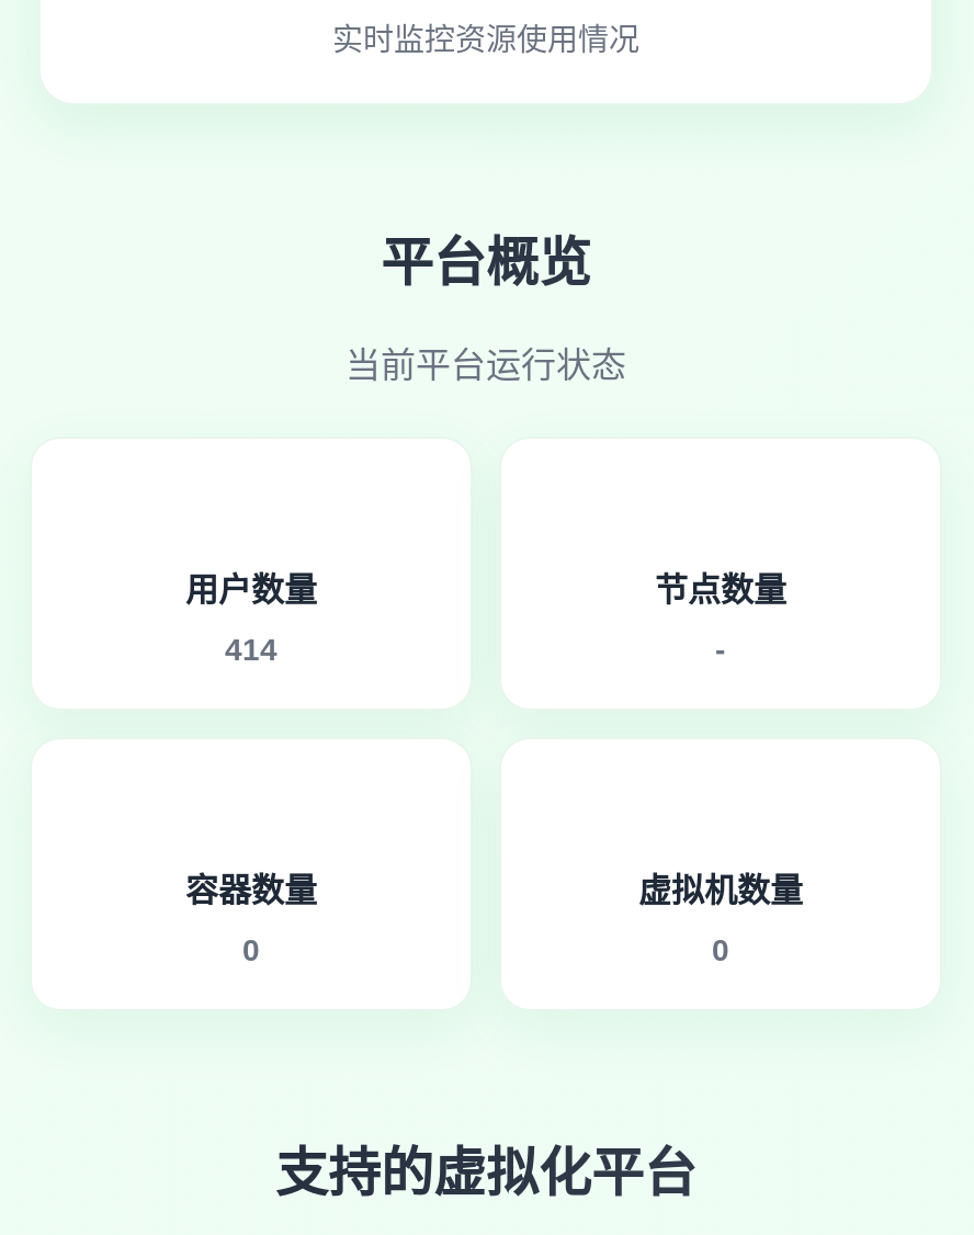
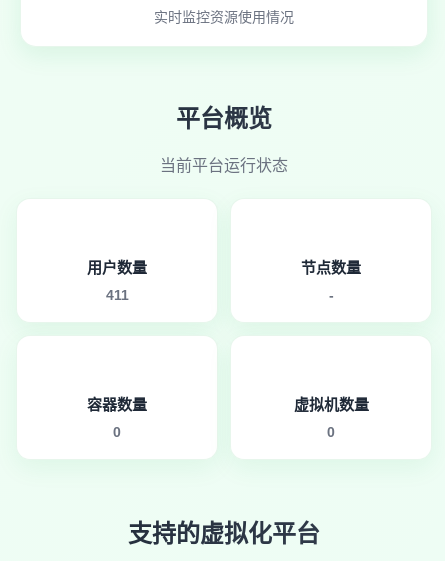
[225,632,278,667] 414 -> [105,287,128,303] 411

